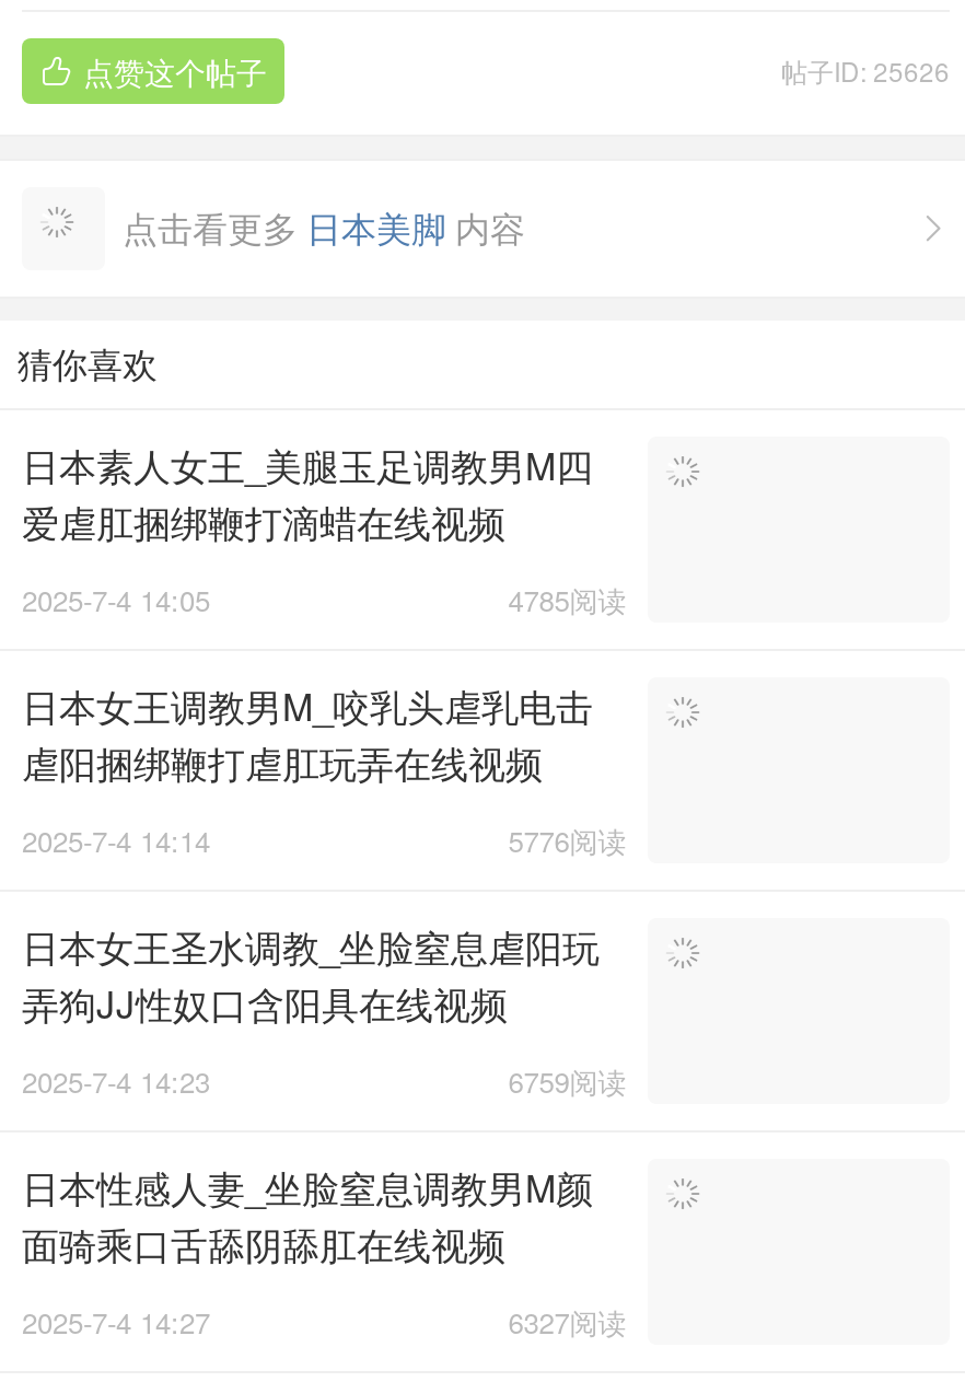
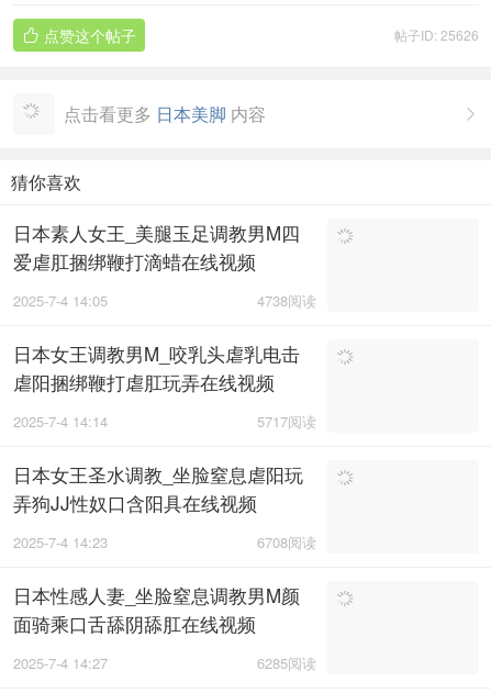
[508,580,626,621] 4785阅读 -> [257,290,317,311] 4738阅读
[508,820,626,862] 5776阅读 -> [257,411,317,432] 5717阅读
[508,1061,626,1103] 6759阅读 -> [257,532,317,553] 6708阅读
[508,1302,626,1343] 6327阅读 -> [257,653,317,674] 6285阅读

